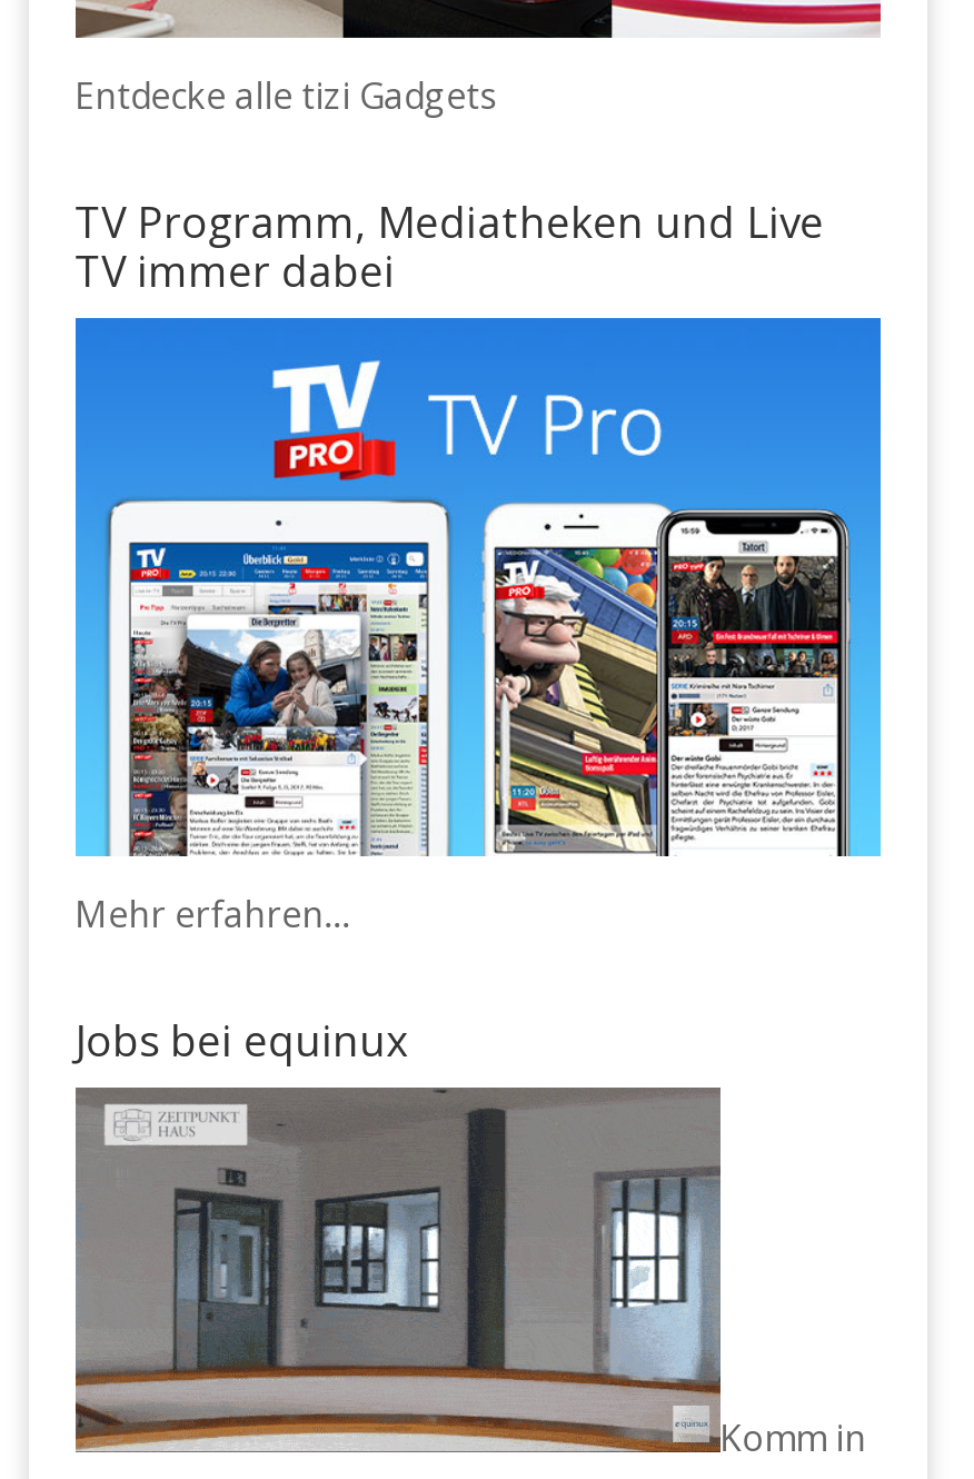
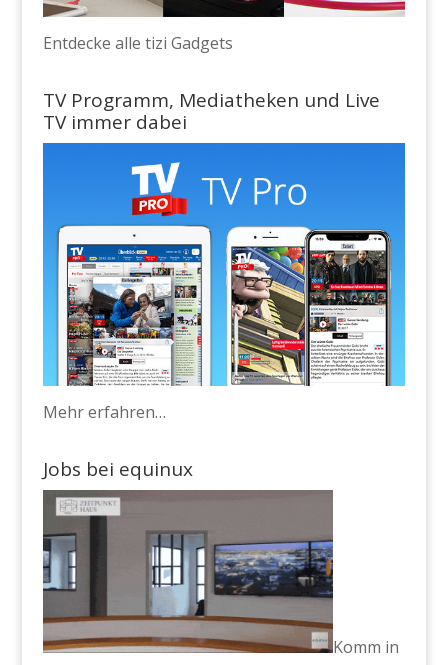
[76,1090,720,1452] [image] -> [43,497,333,653] [image]

